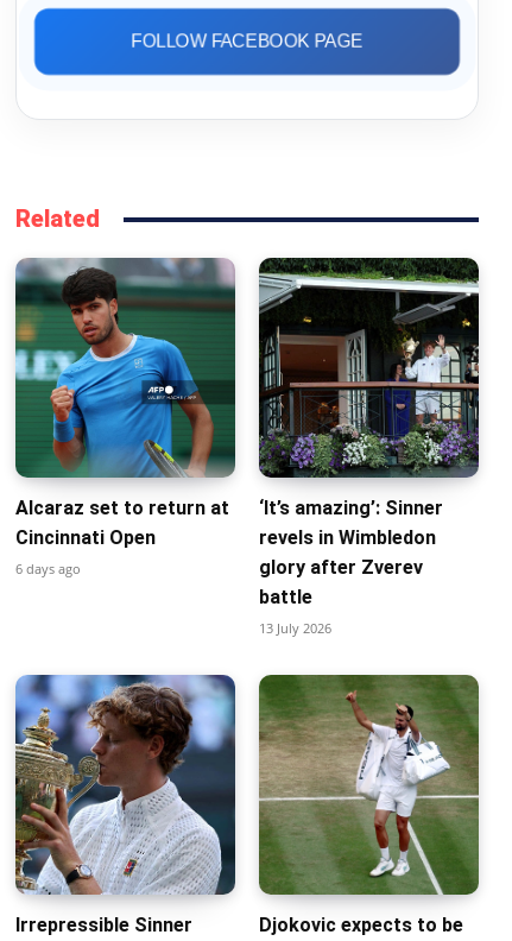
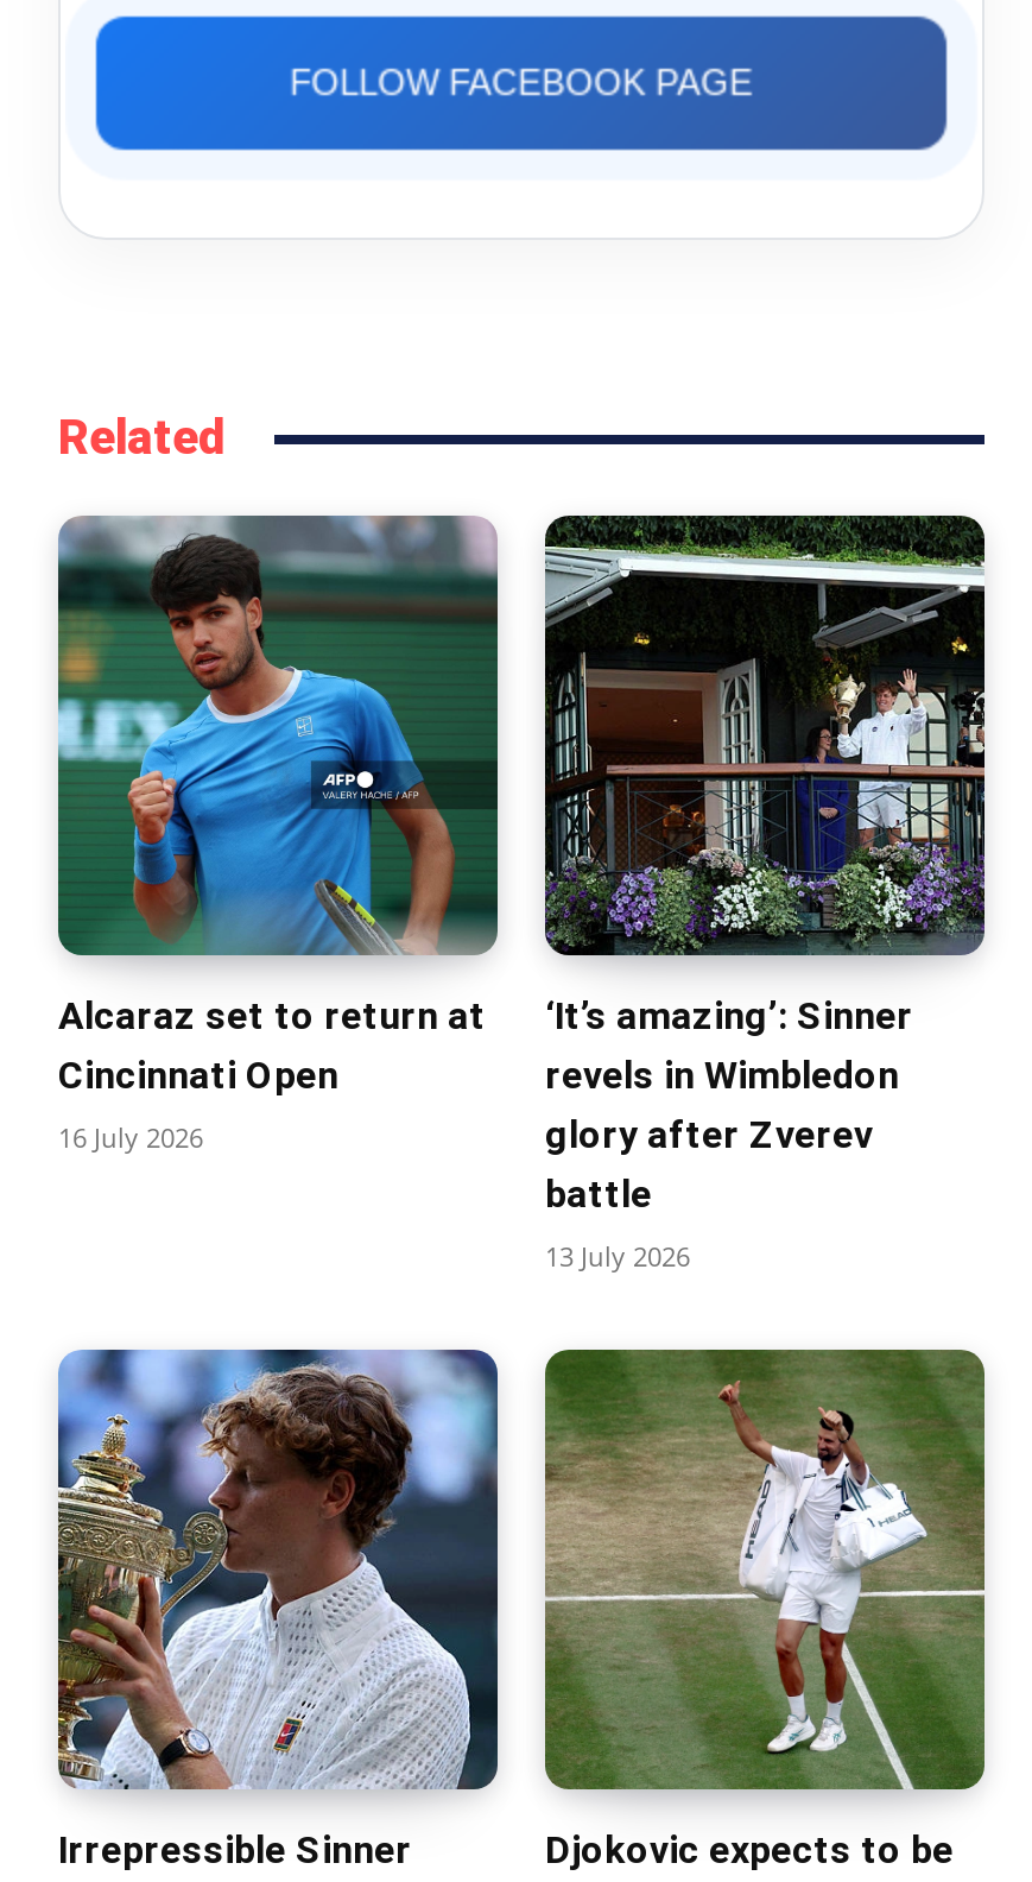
[15,560,81,578] 6 days ago -> [58,1120,203,1156] 16 July 2026

